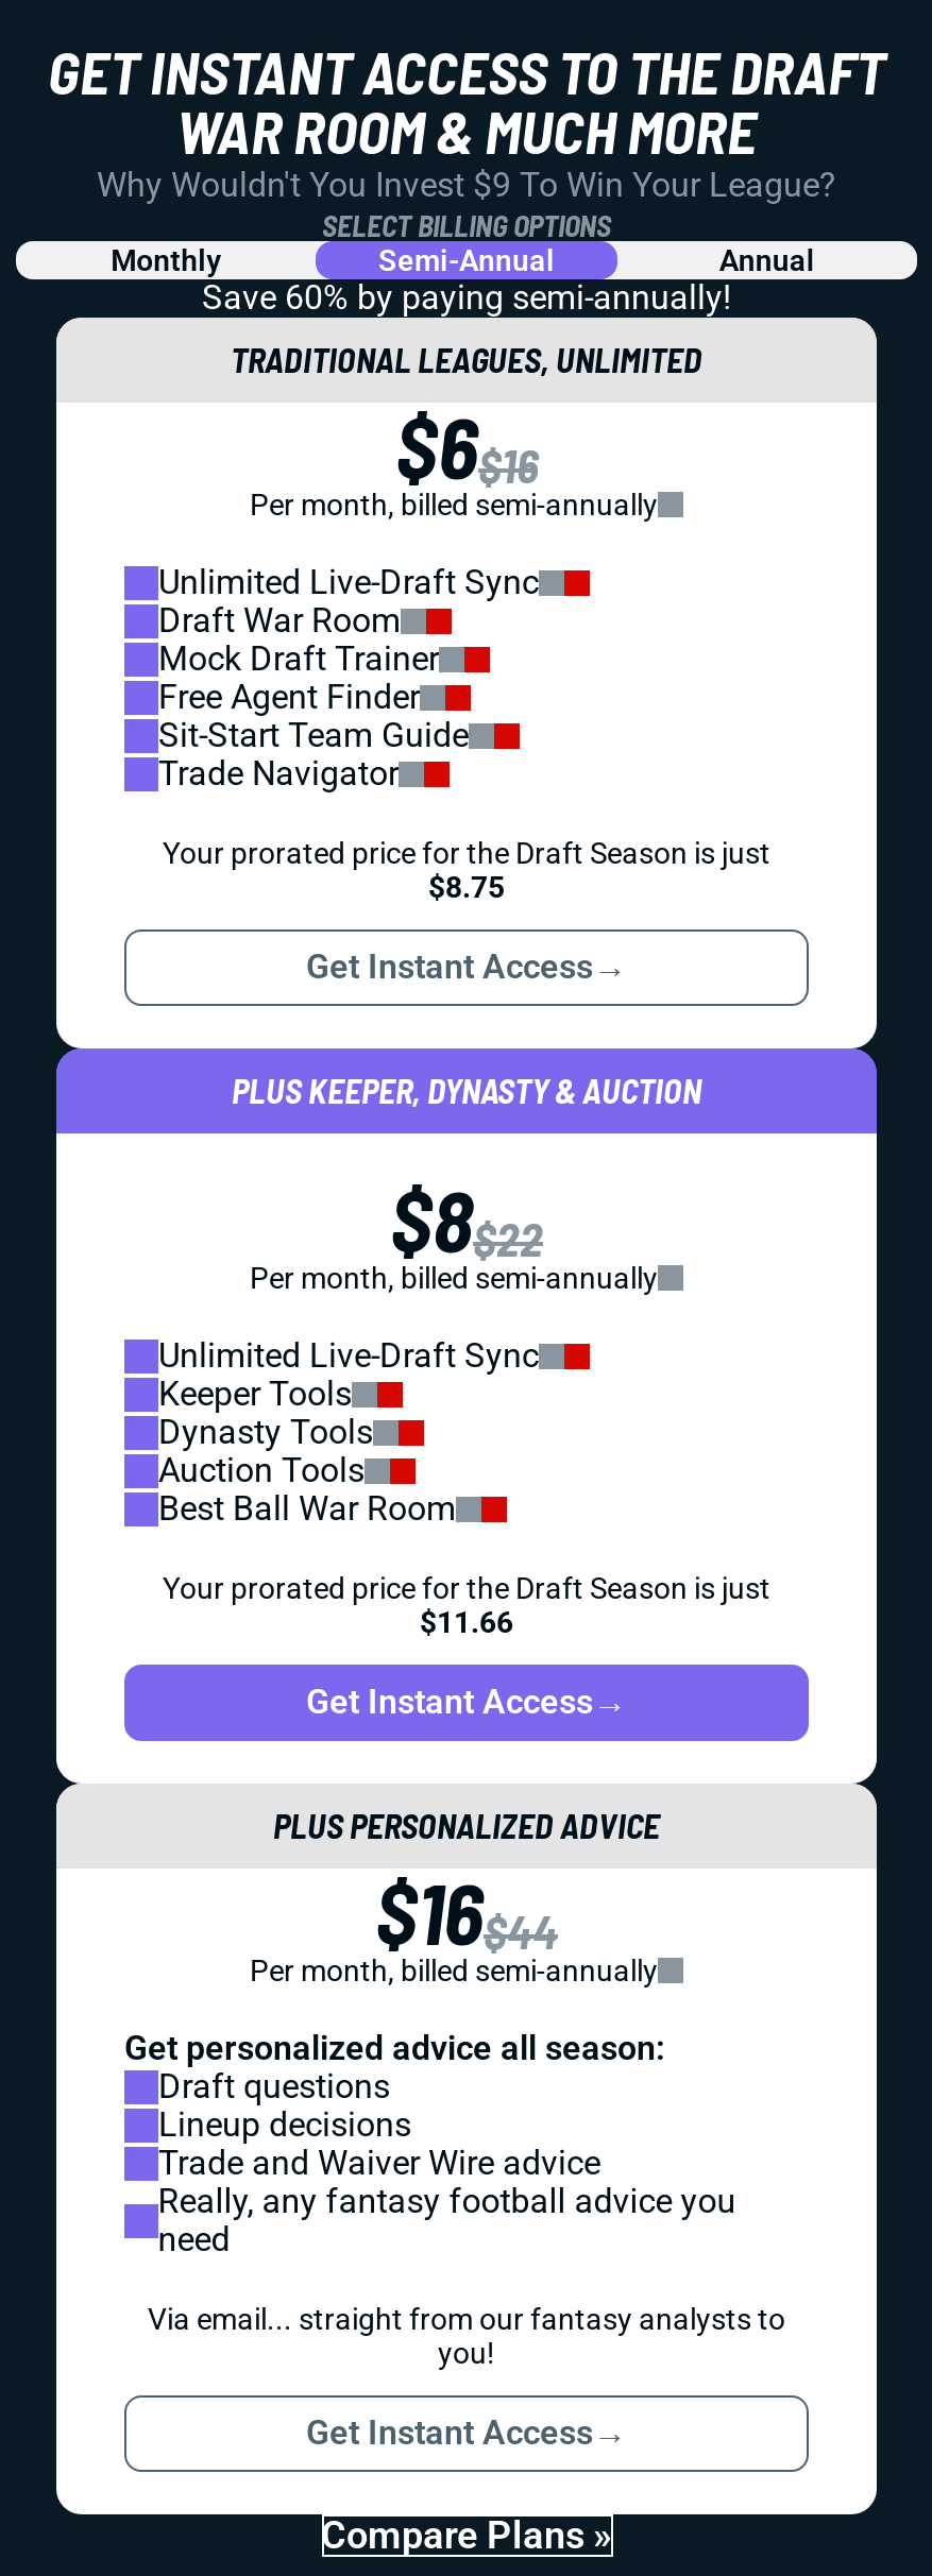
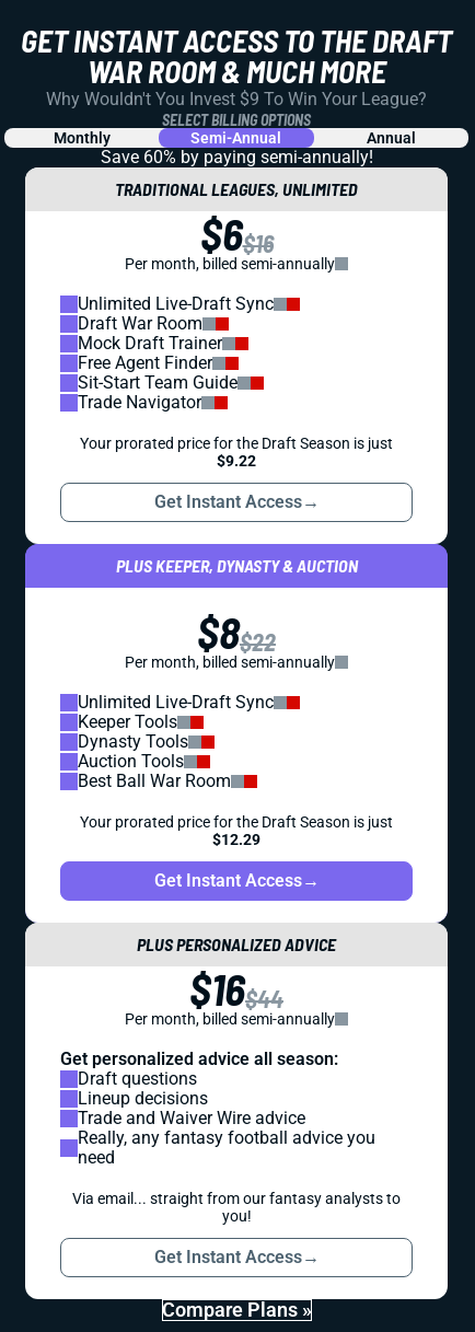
[428,869,505,903] $8.75 -> [217,452,256,469] $9.22
[420,1604,513,1638] $11.66 -> [212,830,260,848] $12.29

